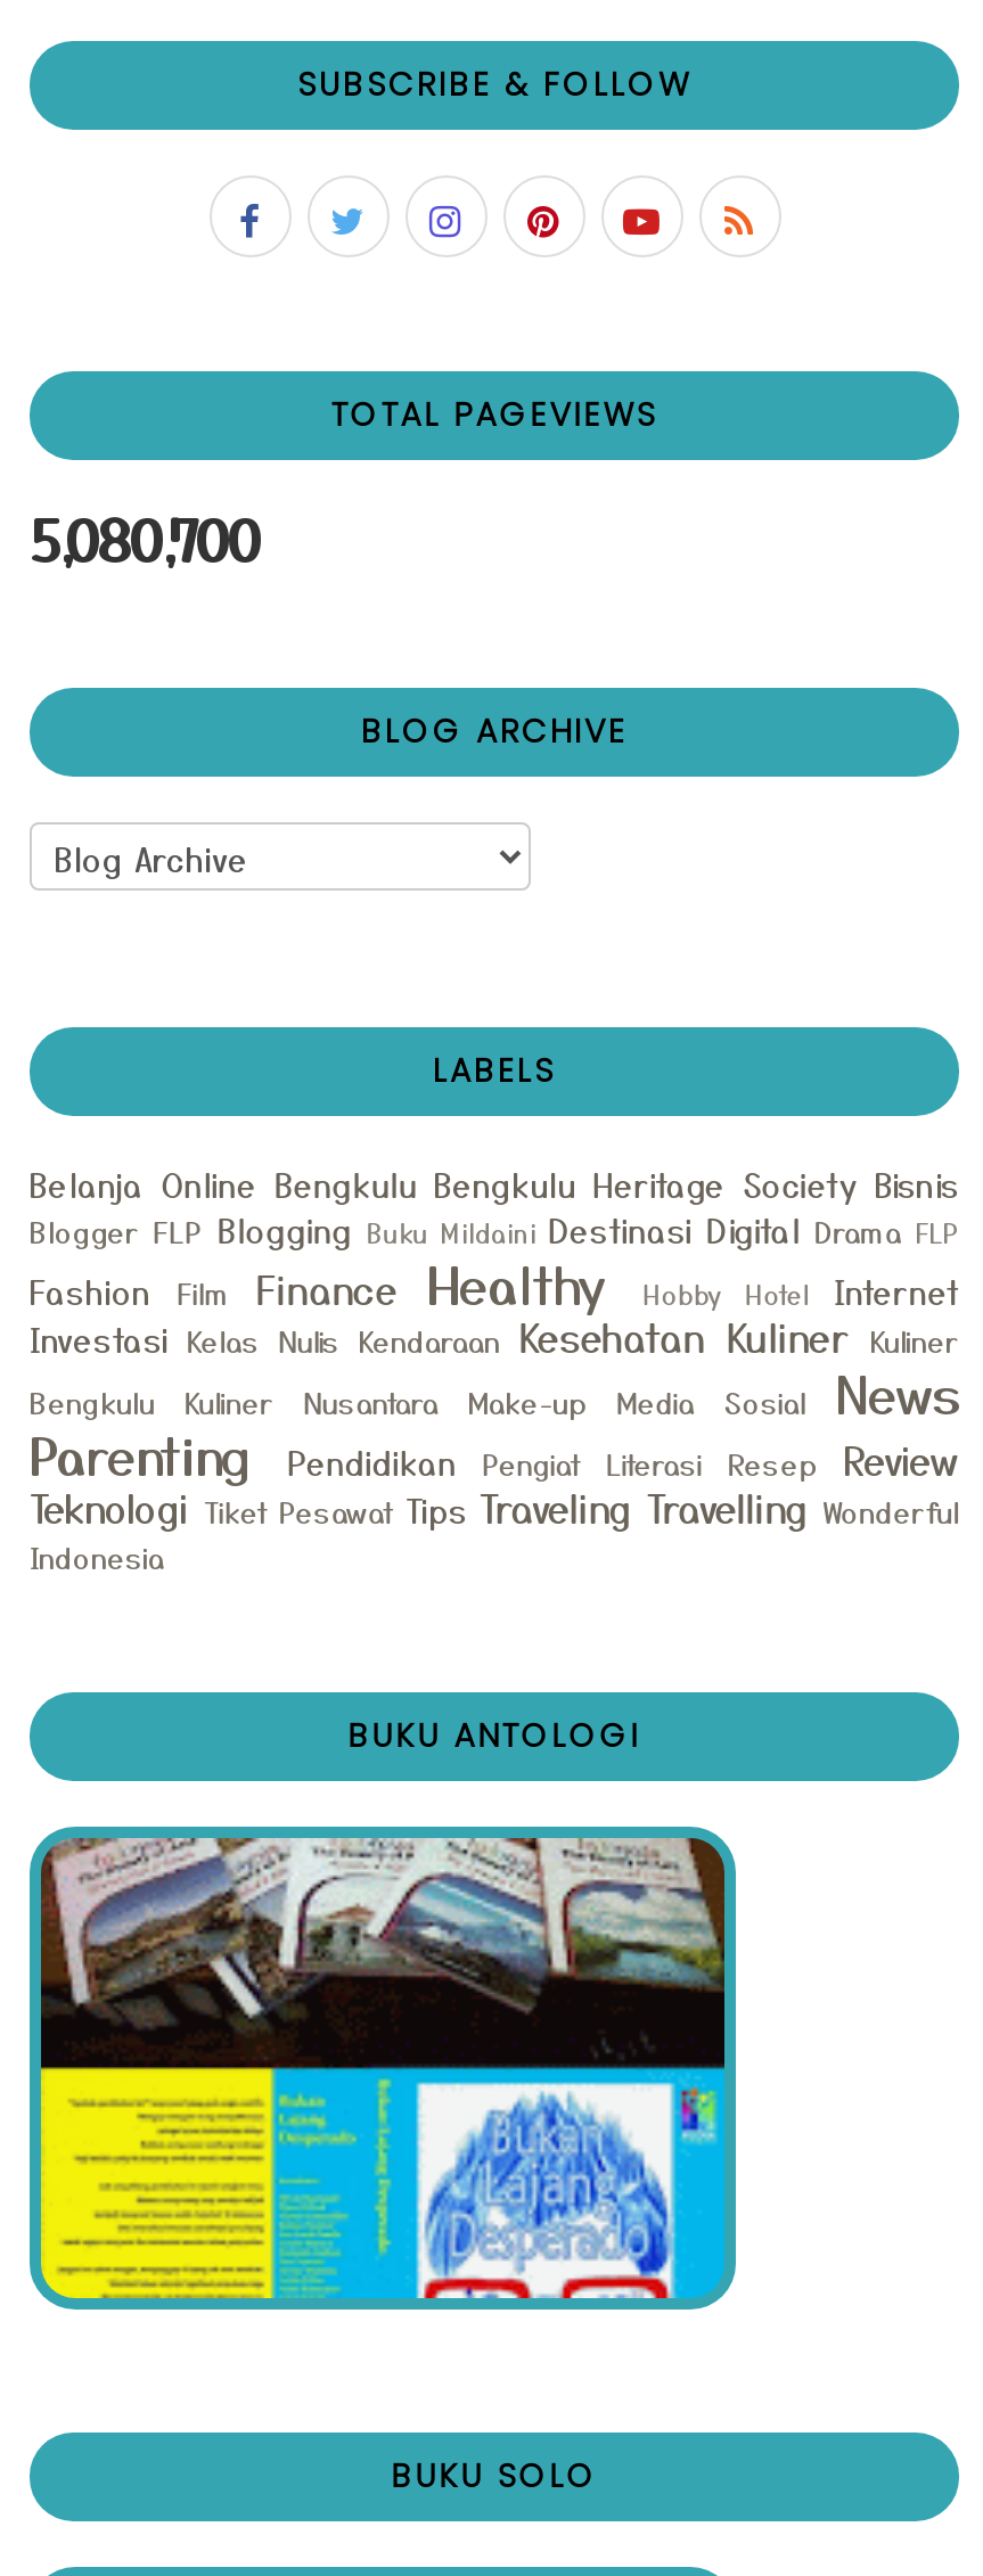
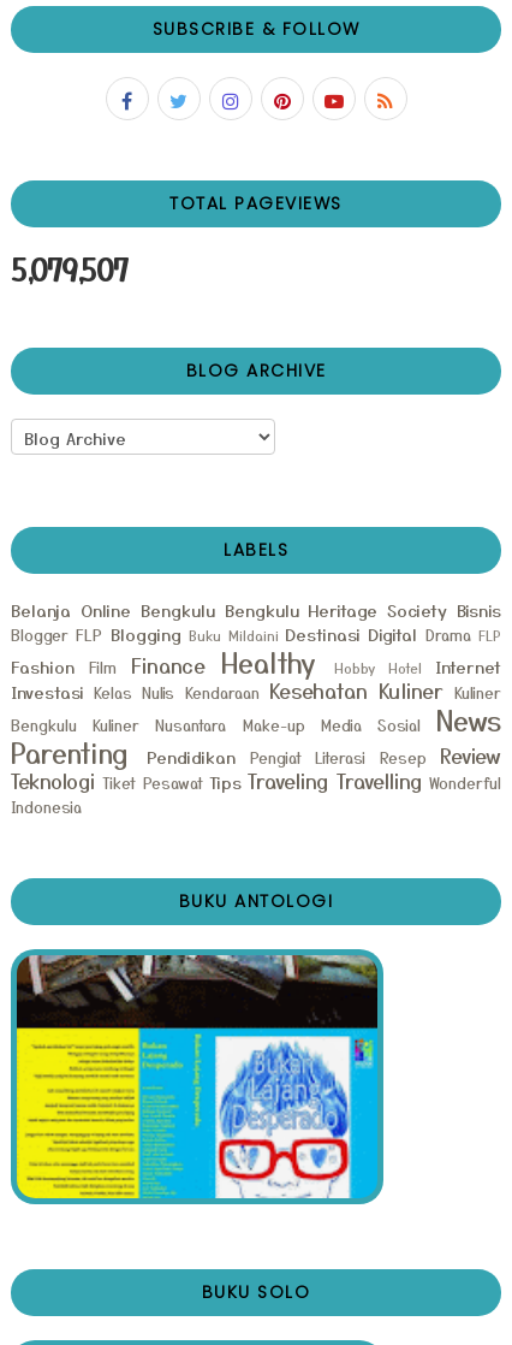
[30,498,260,578] 5,080,700 -> [11,248,129,290] 5,079,507
[39,1836,727,2300] [image] -> [16,954,377,1199] [image]

